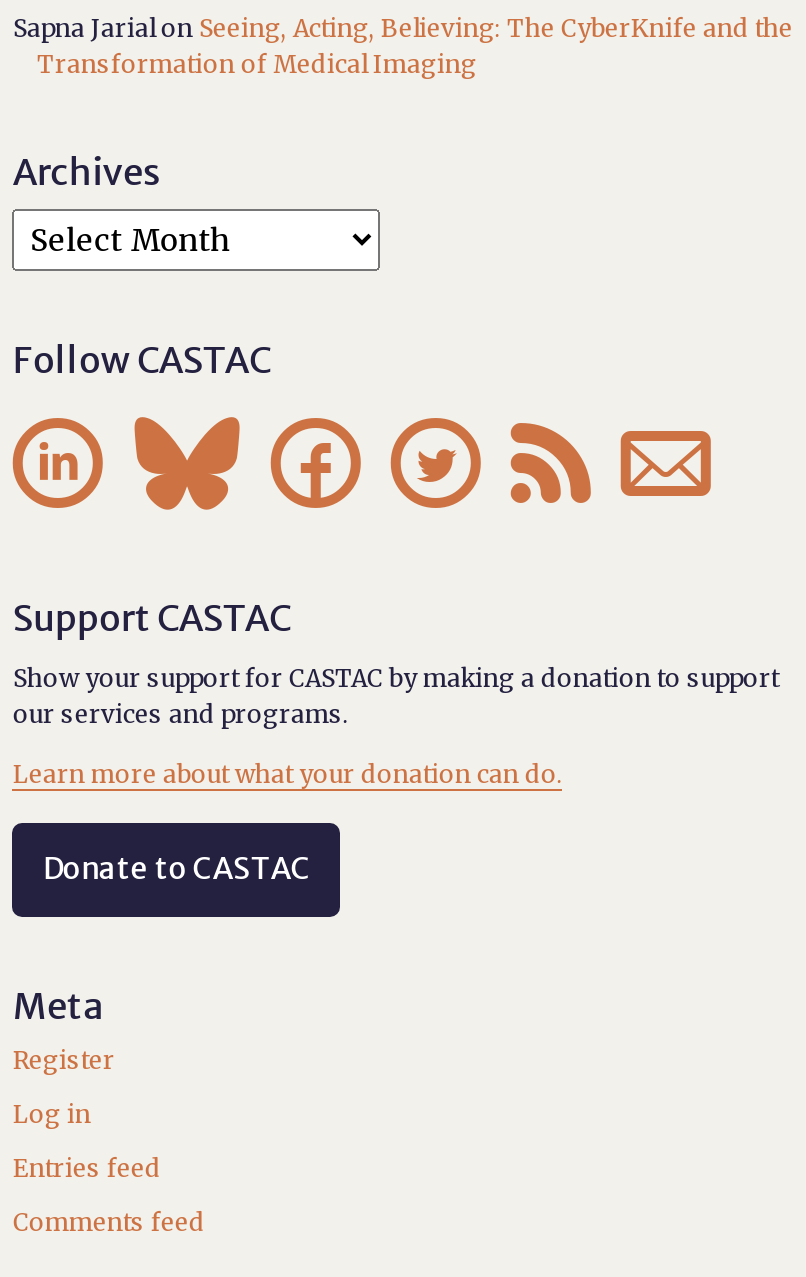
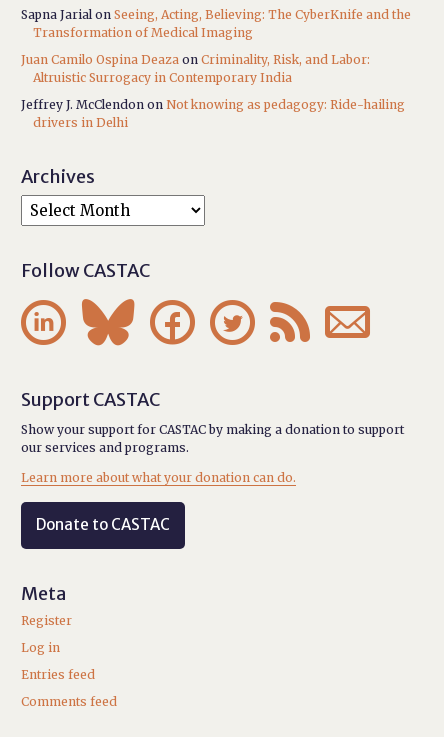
none -> [21,52,405,130] Juan Camilo Ospina Deaza on Criminality, Risk, and Labor: | Altruistic Surrogacy in Contemporary India | Jeffrey J. McClendon on Not knowing as pedagogy: Ride-hailing | drivers in Delhi

